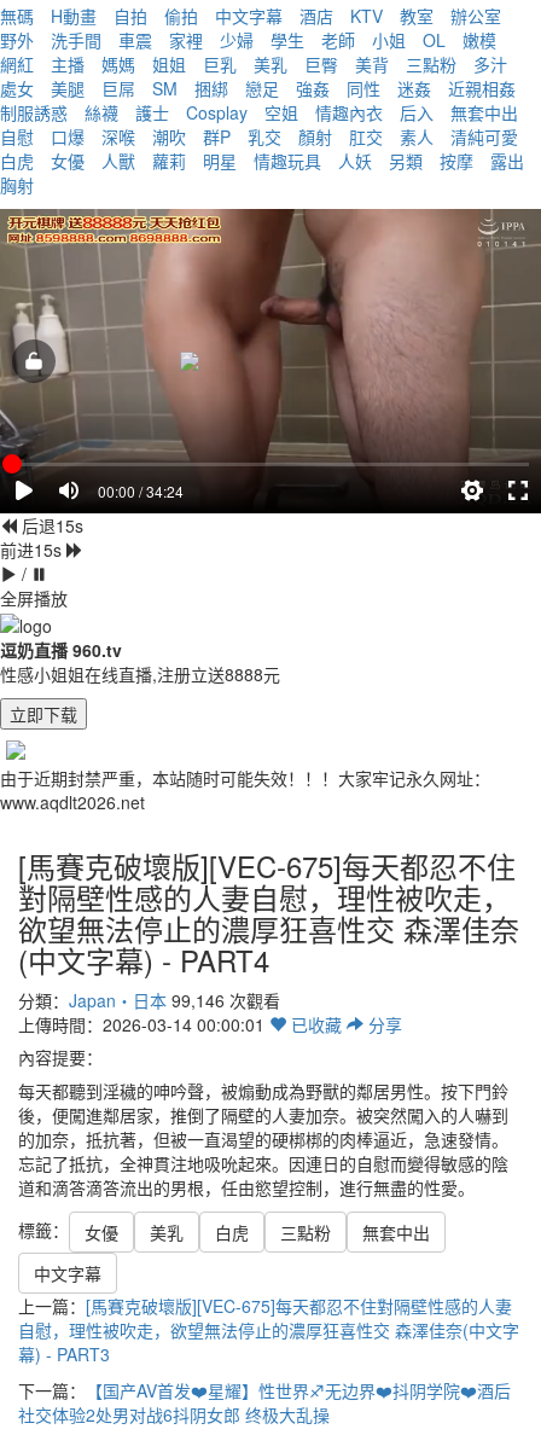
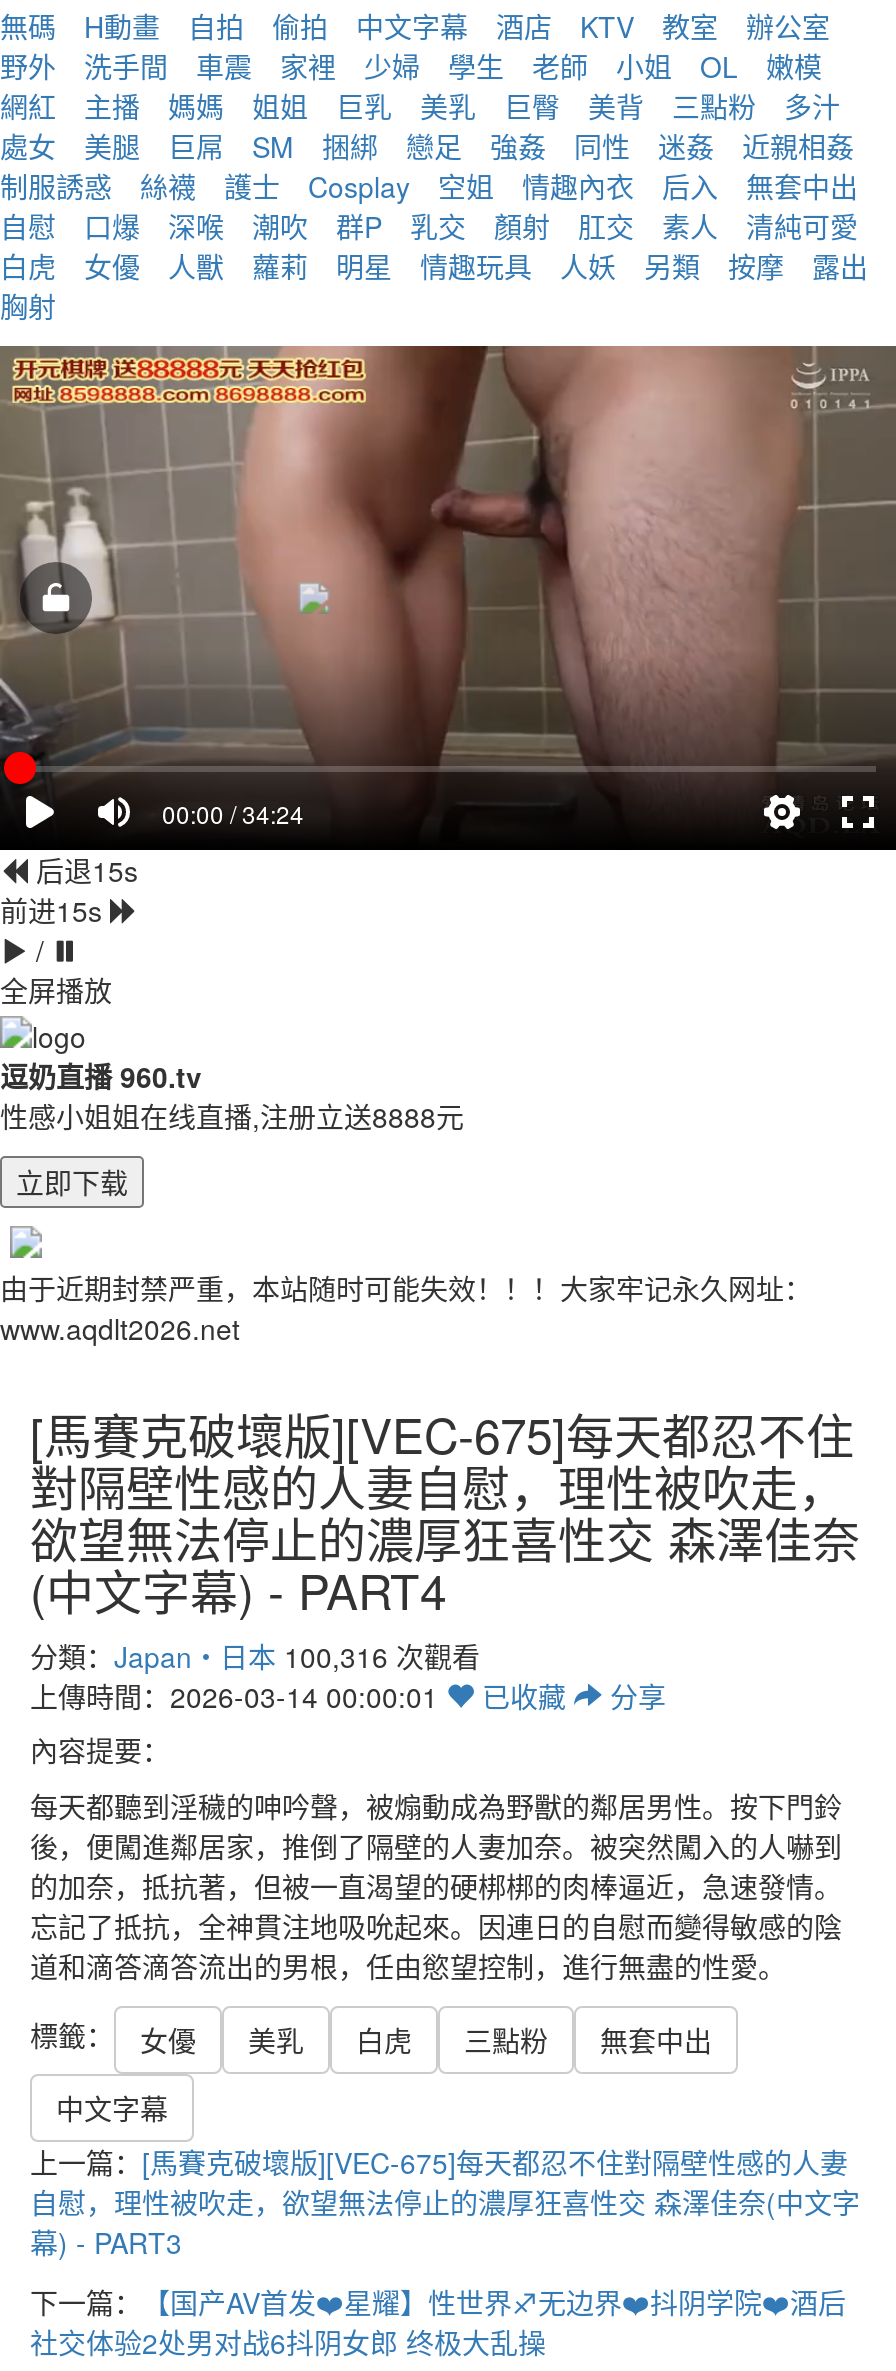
[18,988,280,1012] 分類：Japan・日本 99,146 次觀看 -> [30,1636,480,1676] 分類：Japan・日本 100,316 次觀看

